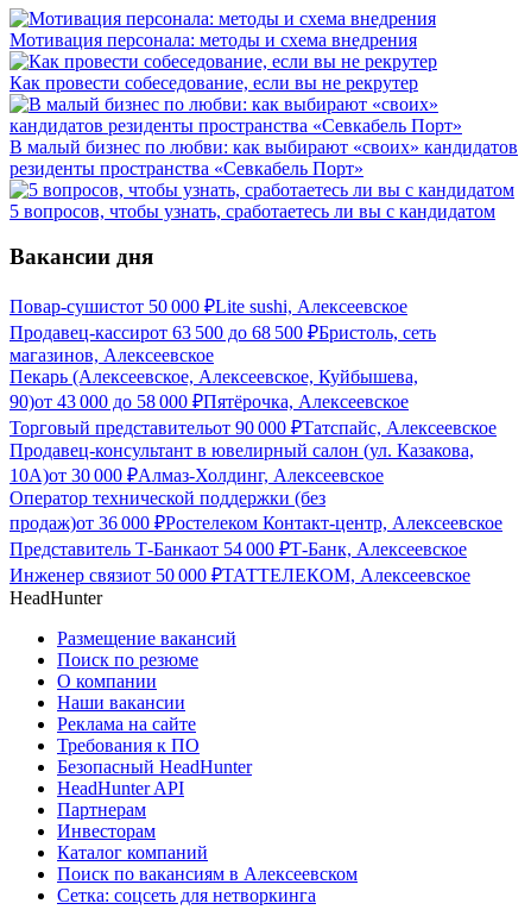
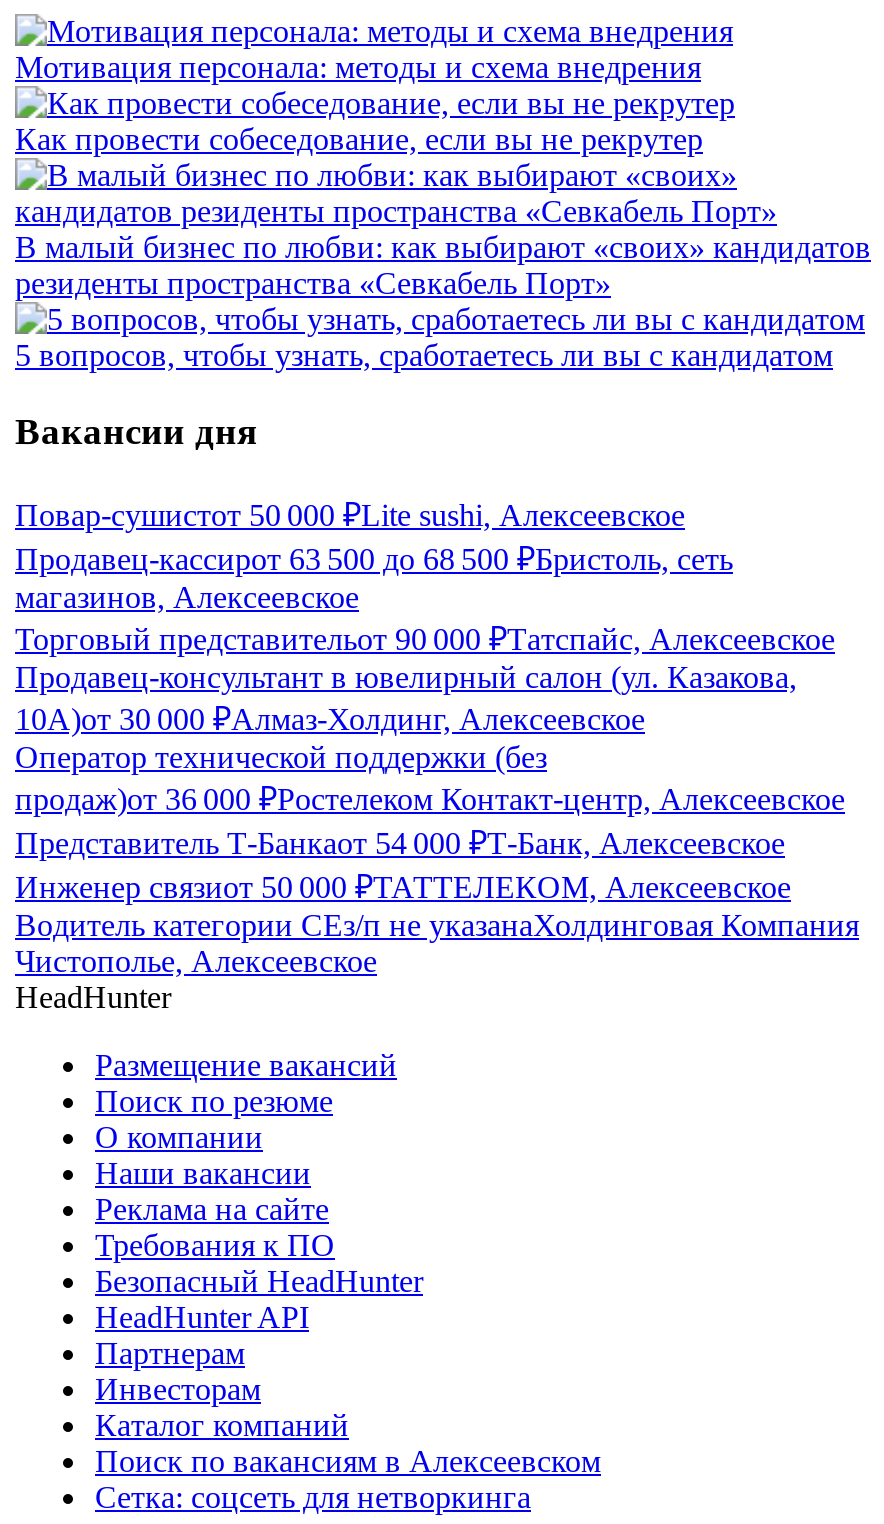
[10,367,418,412] Пекарь (Алексеевское, Алексеевское, Куйбышева, | 90)от 43 000 до 58 000 ₽Пятёрочка, Алексеевское -> none
moved [10,418,502,585] -> [15,622,845,904]: Торговый представительот 90 000 ₽Татспайс, Алексеевское | Продавец-консультант в ювелирный салон (ул. Казакова, | 10А)от 30 000 ₽Алмаз-Холдинг, Алексеевское | Оператор технической поддержки (без | продаж)от 36 000 ₽Ростелеком Контакт-центр, Алексеевское | Представитель Т-Банкаот 54 000 ₽Т-Банк, Алексеевское | Инженер связиот 50 000 ₽ТАТТЕЛЕКОМ, Алексеевское
none -> [15,908,859,978] Водитель категории СЕз/п не указанаХолдинговая Компания | Чистополье, Алексеевское

